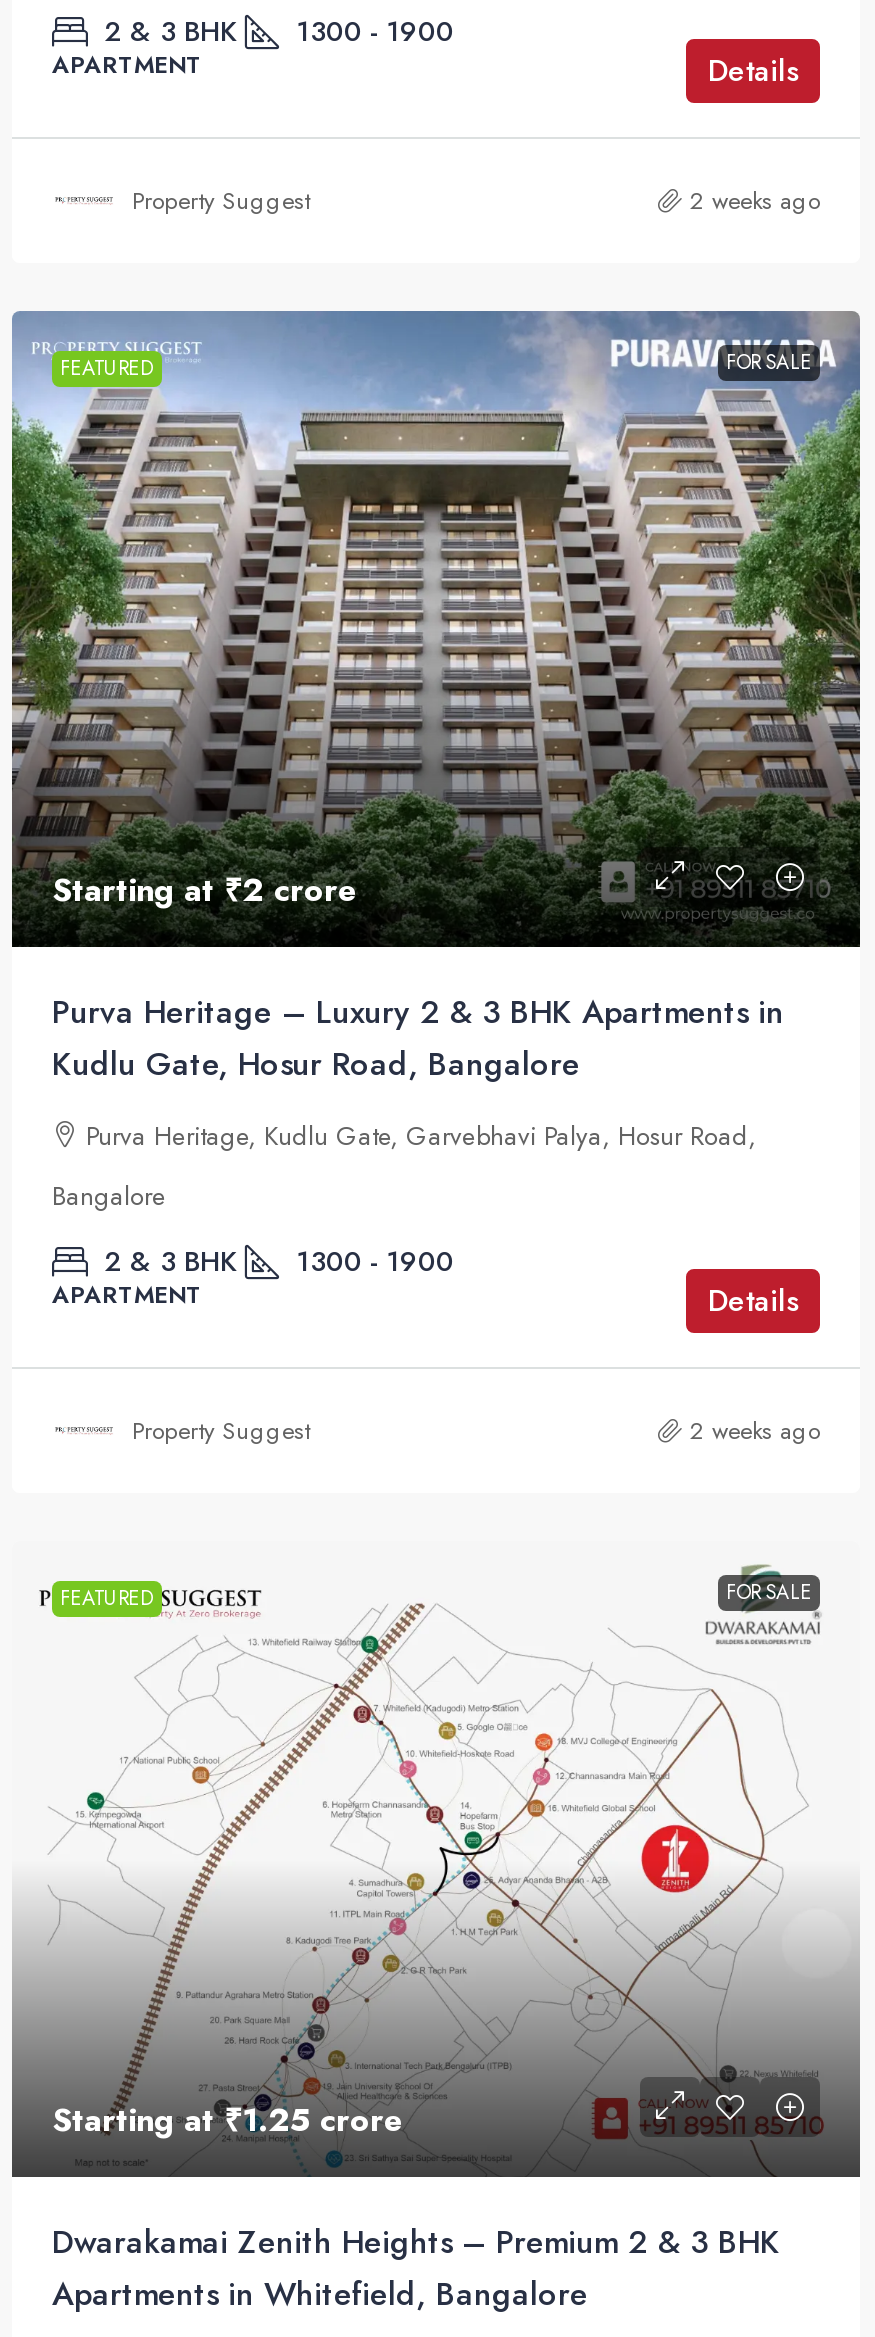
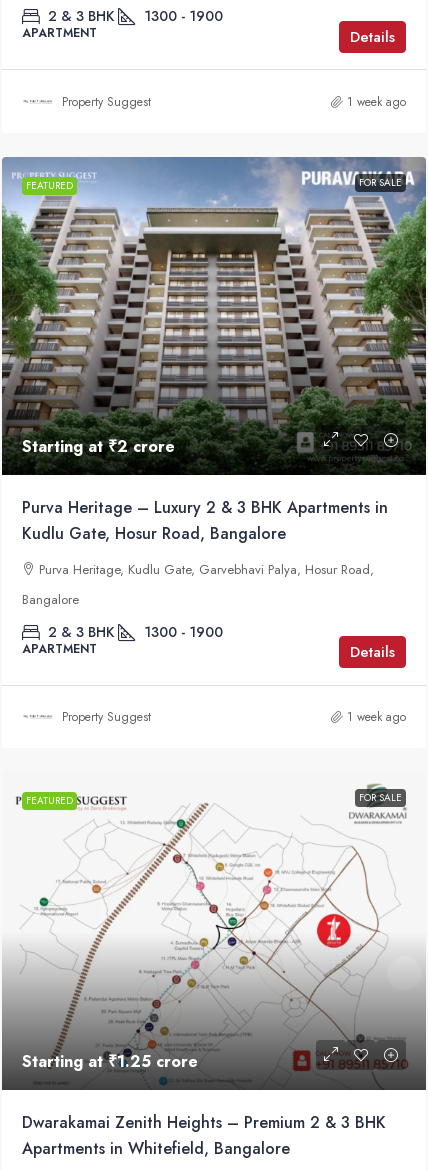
[690,183,820,219] 2 weeks ago -> [347,93,406,111] 1 week ago
[690,1413,820,1449] 2 weeks ago -> [347,708,406,726] 1 week ago

